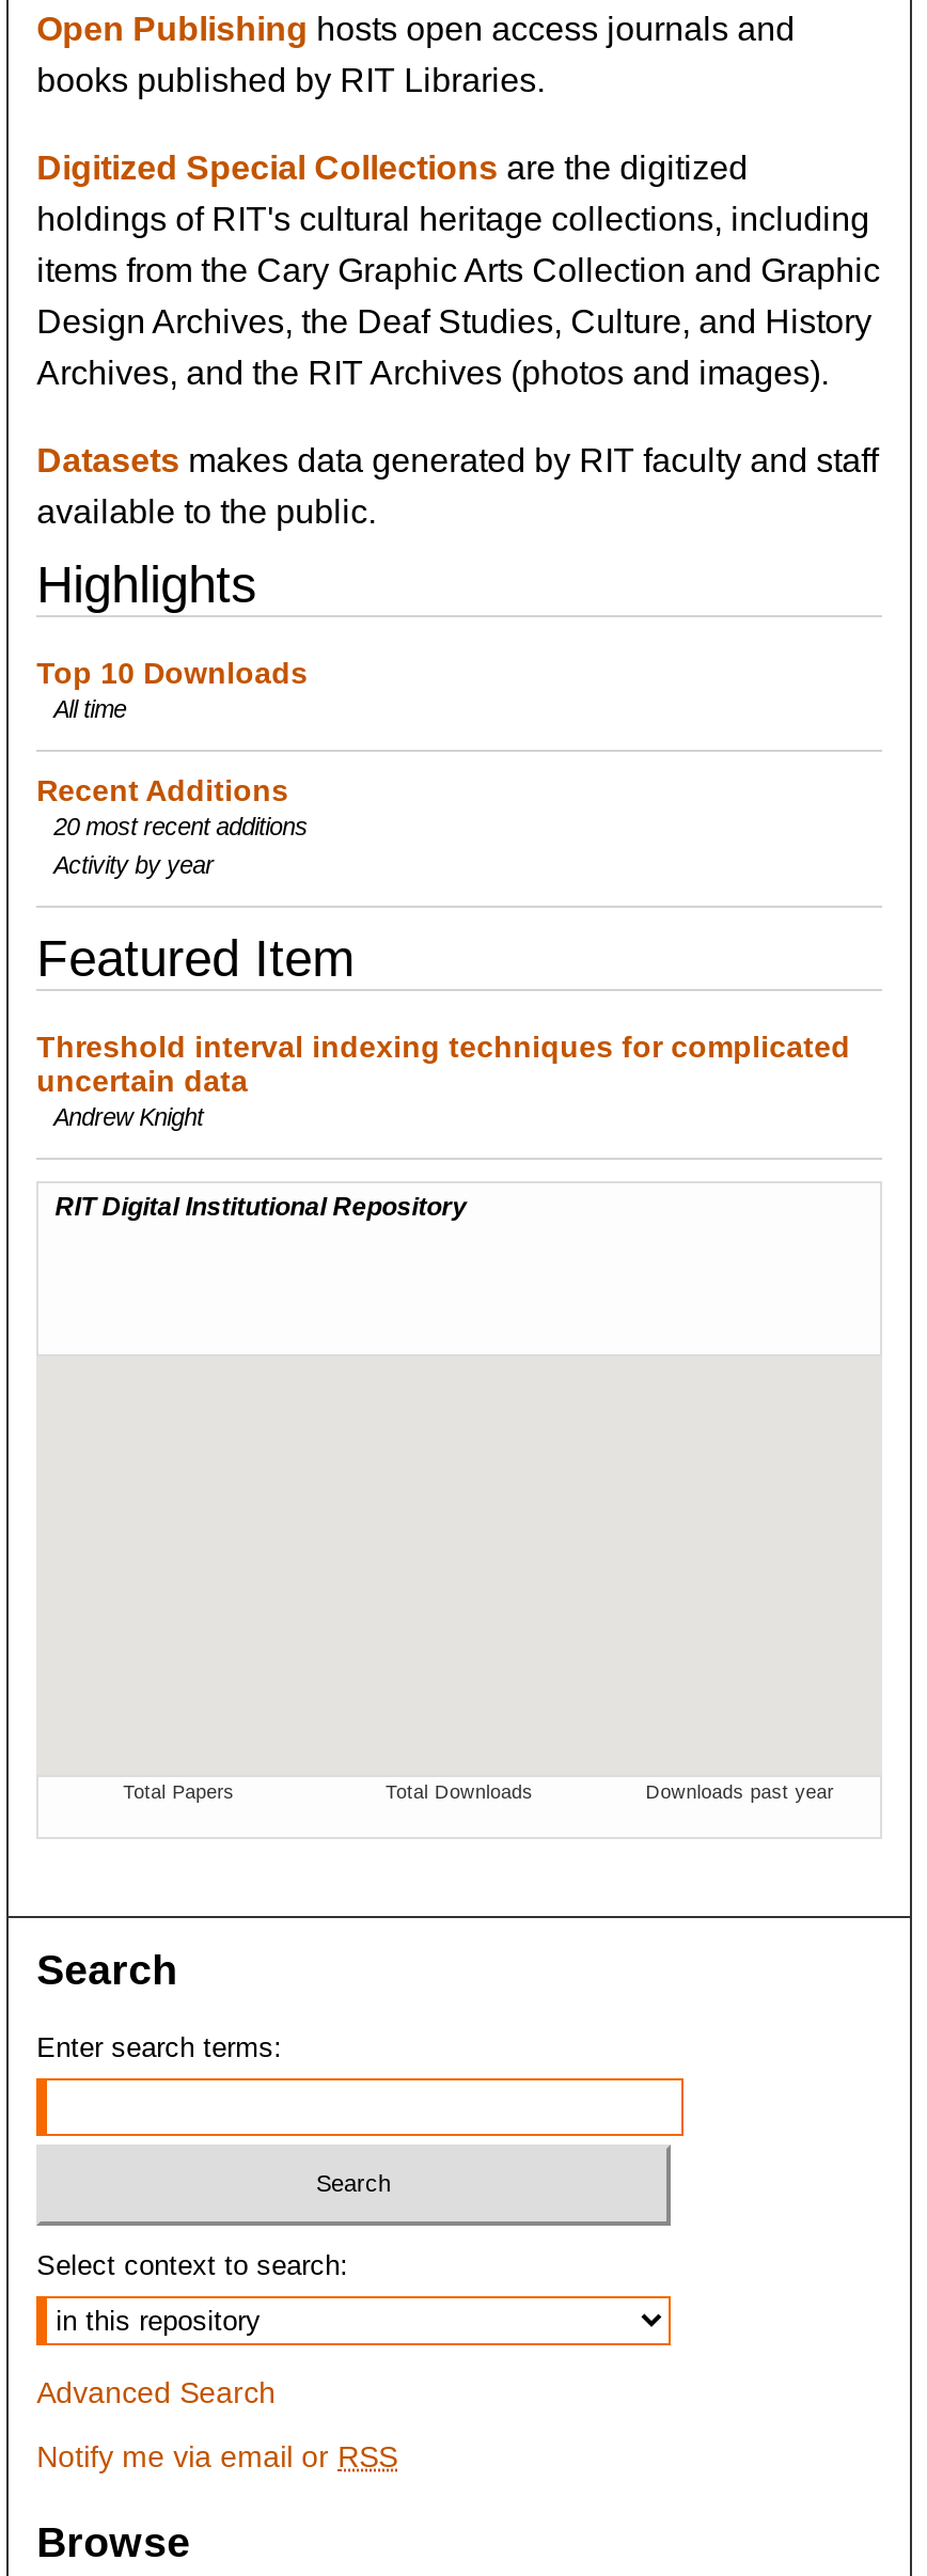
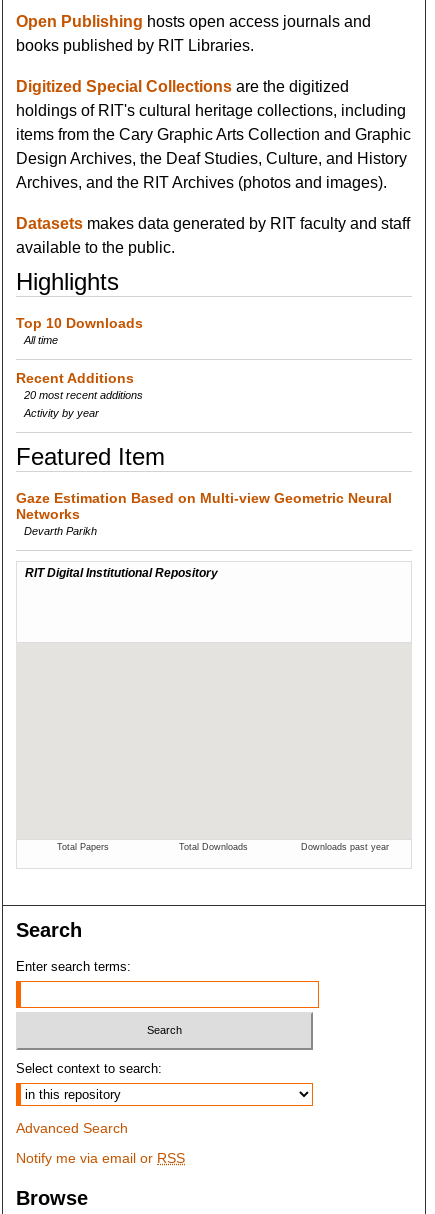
[37,1029,850,1130] Threshold interval indexing techniques for complicated | uncertain data | Andrew Knight -> [16,490,392,537] Gaze Estimation Based on Multi-view Geometric Neural | Networks | Devarth Parikh

